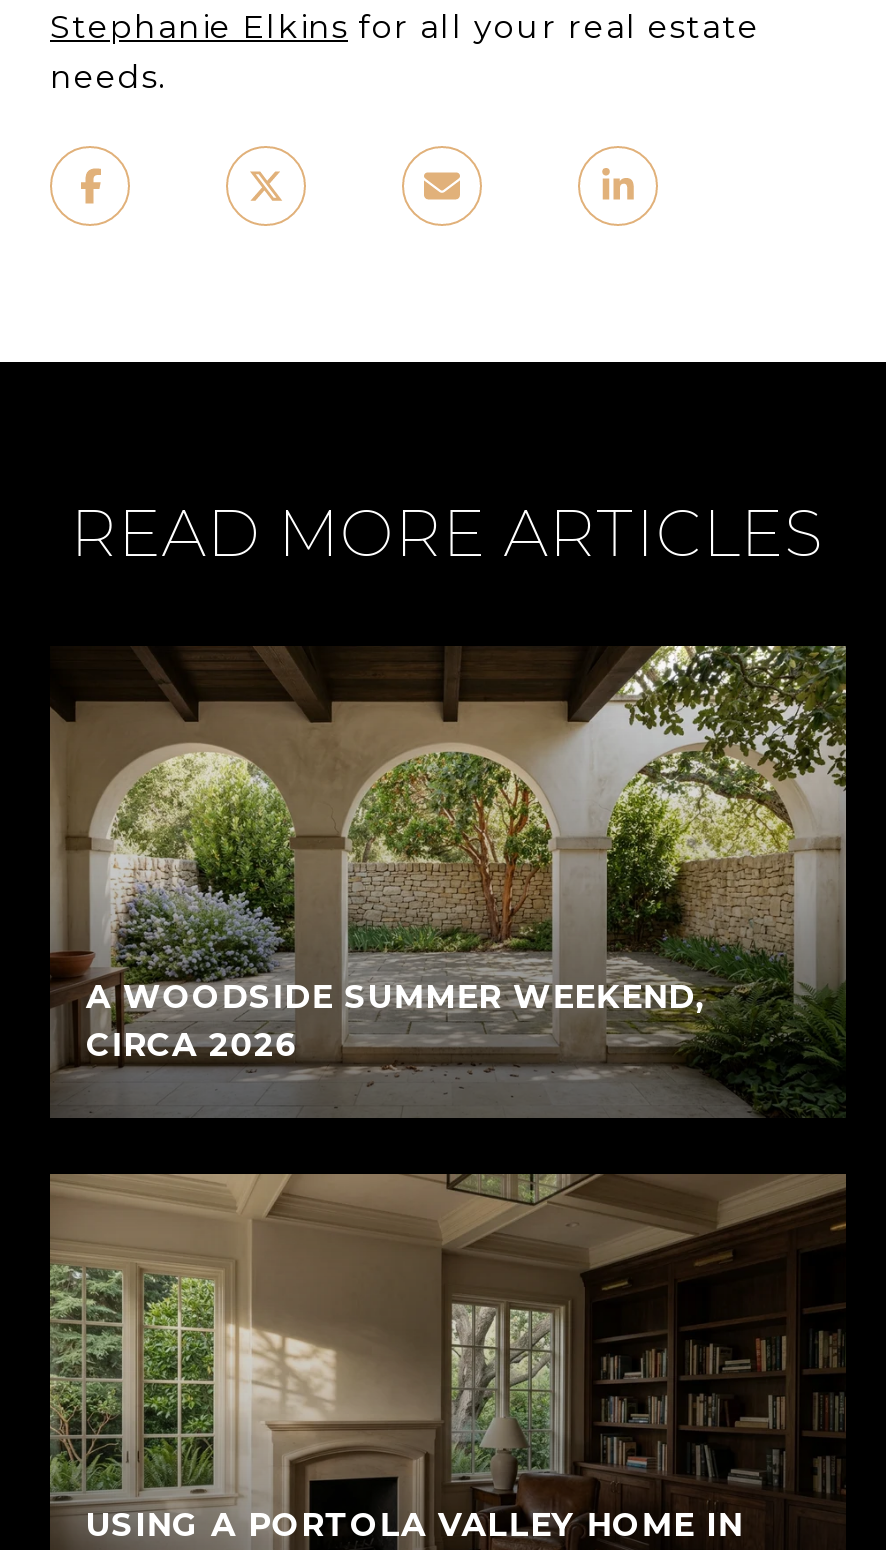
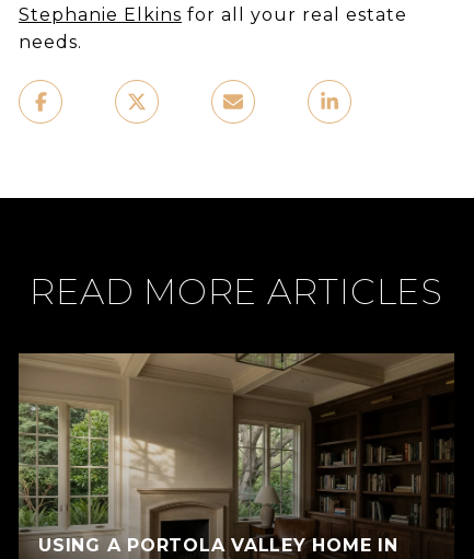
[50,646,848,1118] [image] | A WOODSIDE SUMMER WEEKEND, | CIRCA 2026 -> none

